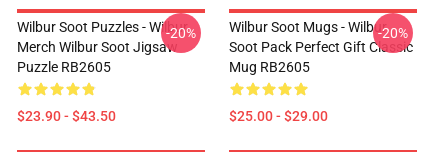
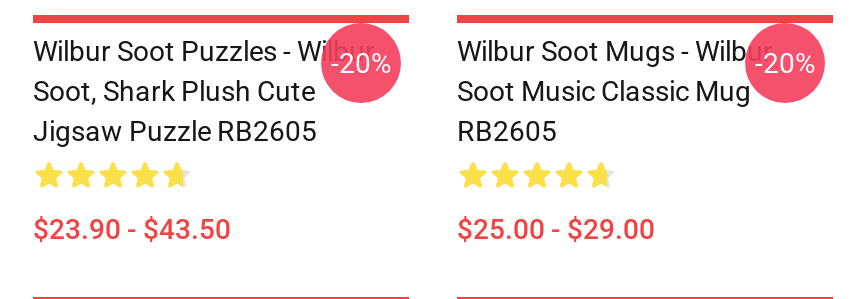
[17,39,178,75] Merch Wilbur Soot Jigsaw | Puzzle RB2605 -> [33,75,317,147] Soot, Shark Plush Cute | Jigsaw Puzzle RB2605
[229,39,413,75] Soot Pack Perfect Gift Classic | Mug RB2605 -> [457,75,751,147] Soot Music Classic Mug | RB2605

